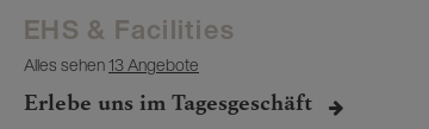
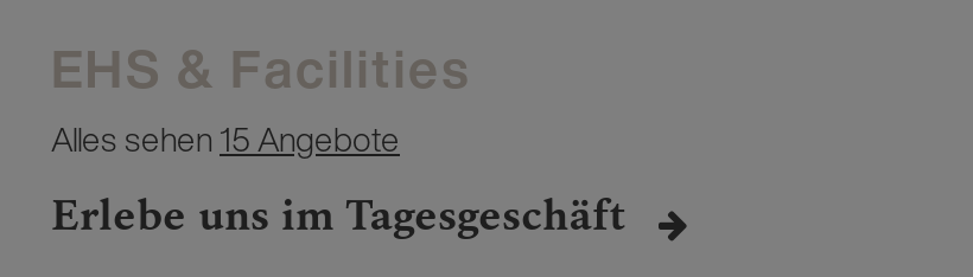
[24,52,199,77] Alles sehen 13 Angebote -> [51,114,400,163] Alles sehen 15 Angebote

